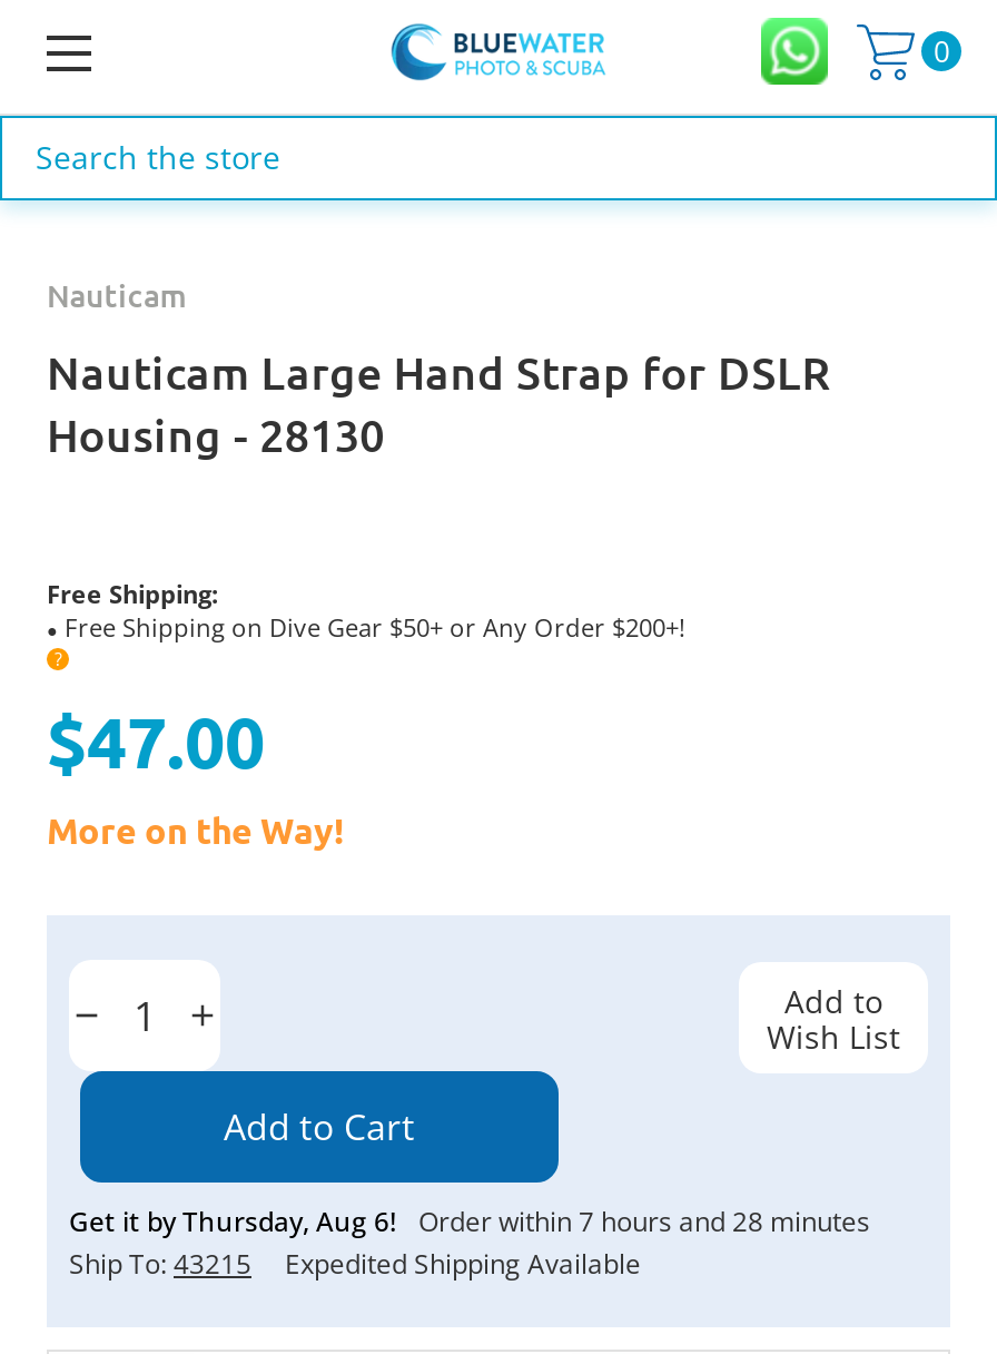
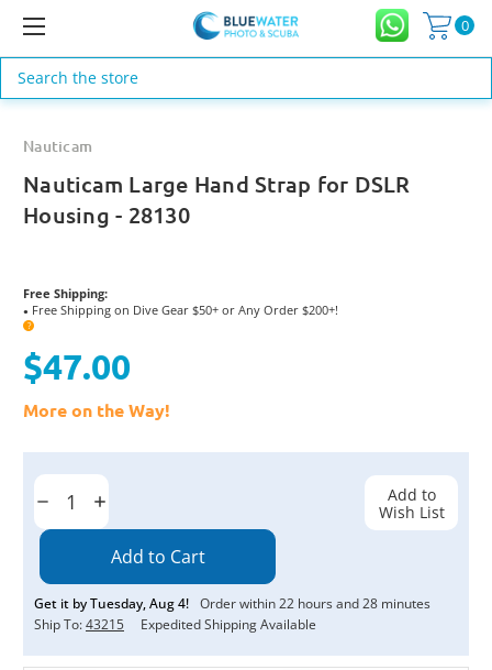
[69,1203,870,1240] Get it by Thursday, Aug 6! Order within 7 hours and 28 minutes -> [34,594,431,613] Get it by Tuesday, Aug 4! Order within 22 hours and 28 minutes

